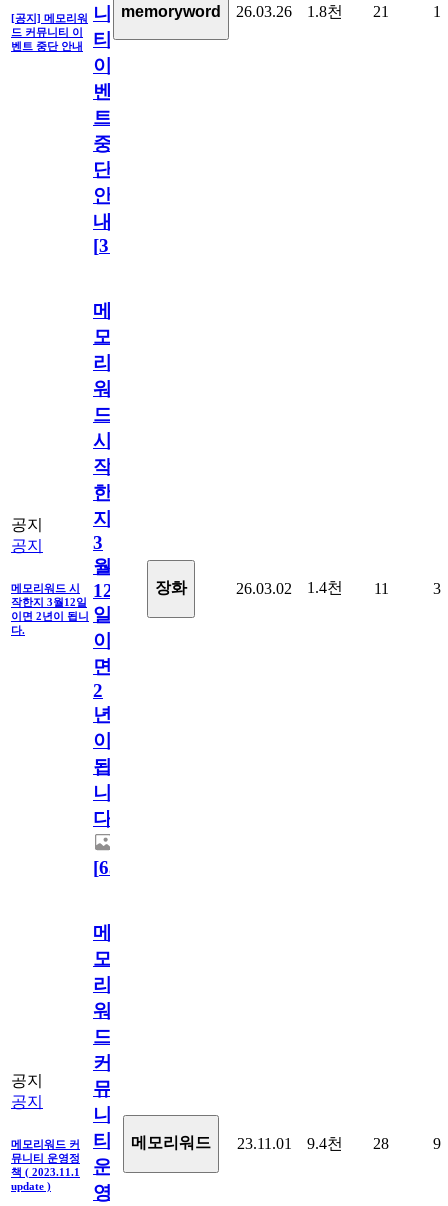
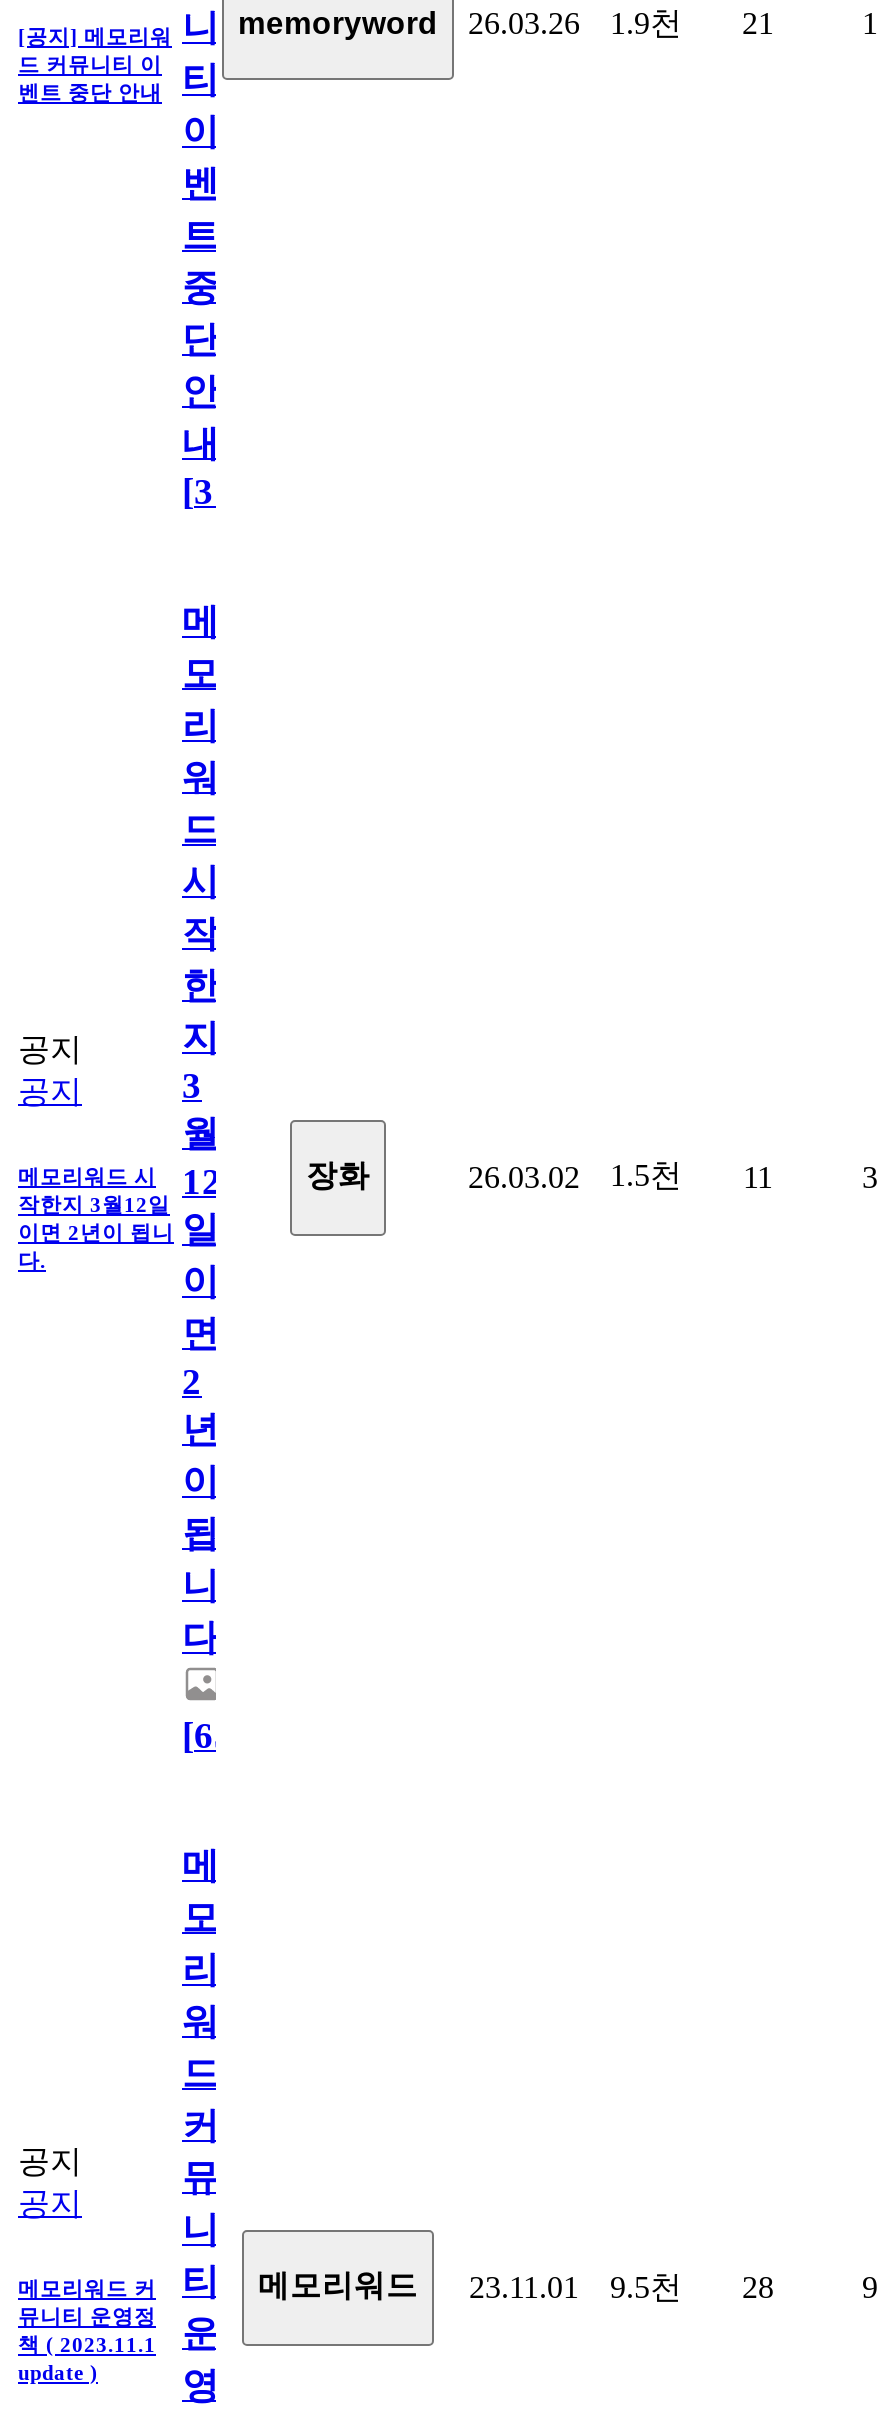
[307,3,343,20] 1.8천 -> [610,5,682,39] 1.9천
[236,579,388,597] 26.03.02 1.4천 11 -> [468,1157,773,1193] 26.03.02 1.5천 11
[11,1130,389,1152] 메모리워드 커 티 메모리워드 23.11.01 9.4천 28 -> [18,2261,774,2303] 메모리워드 커 티 메모리워드 23.11.01 9.5천 28

